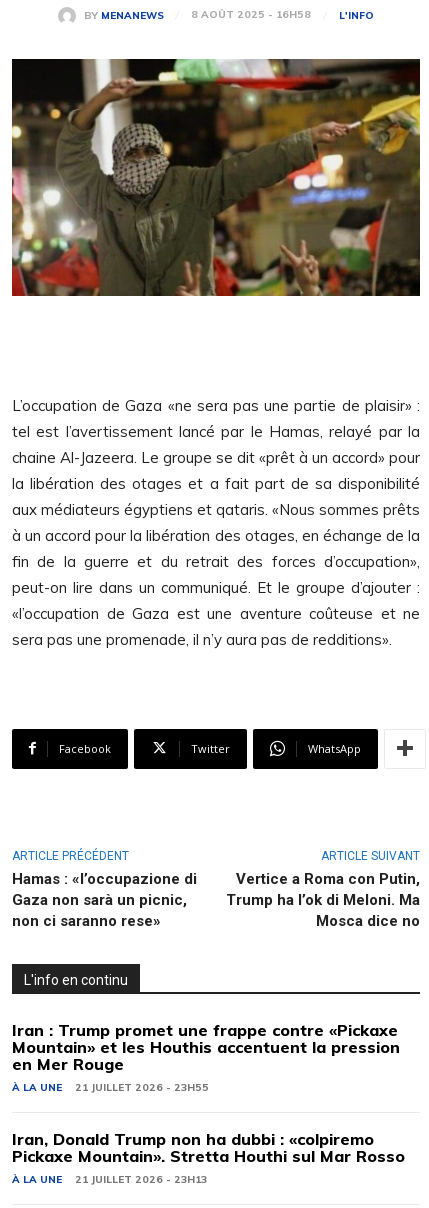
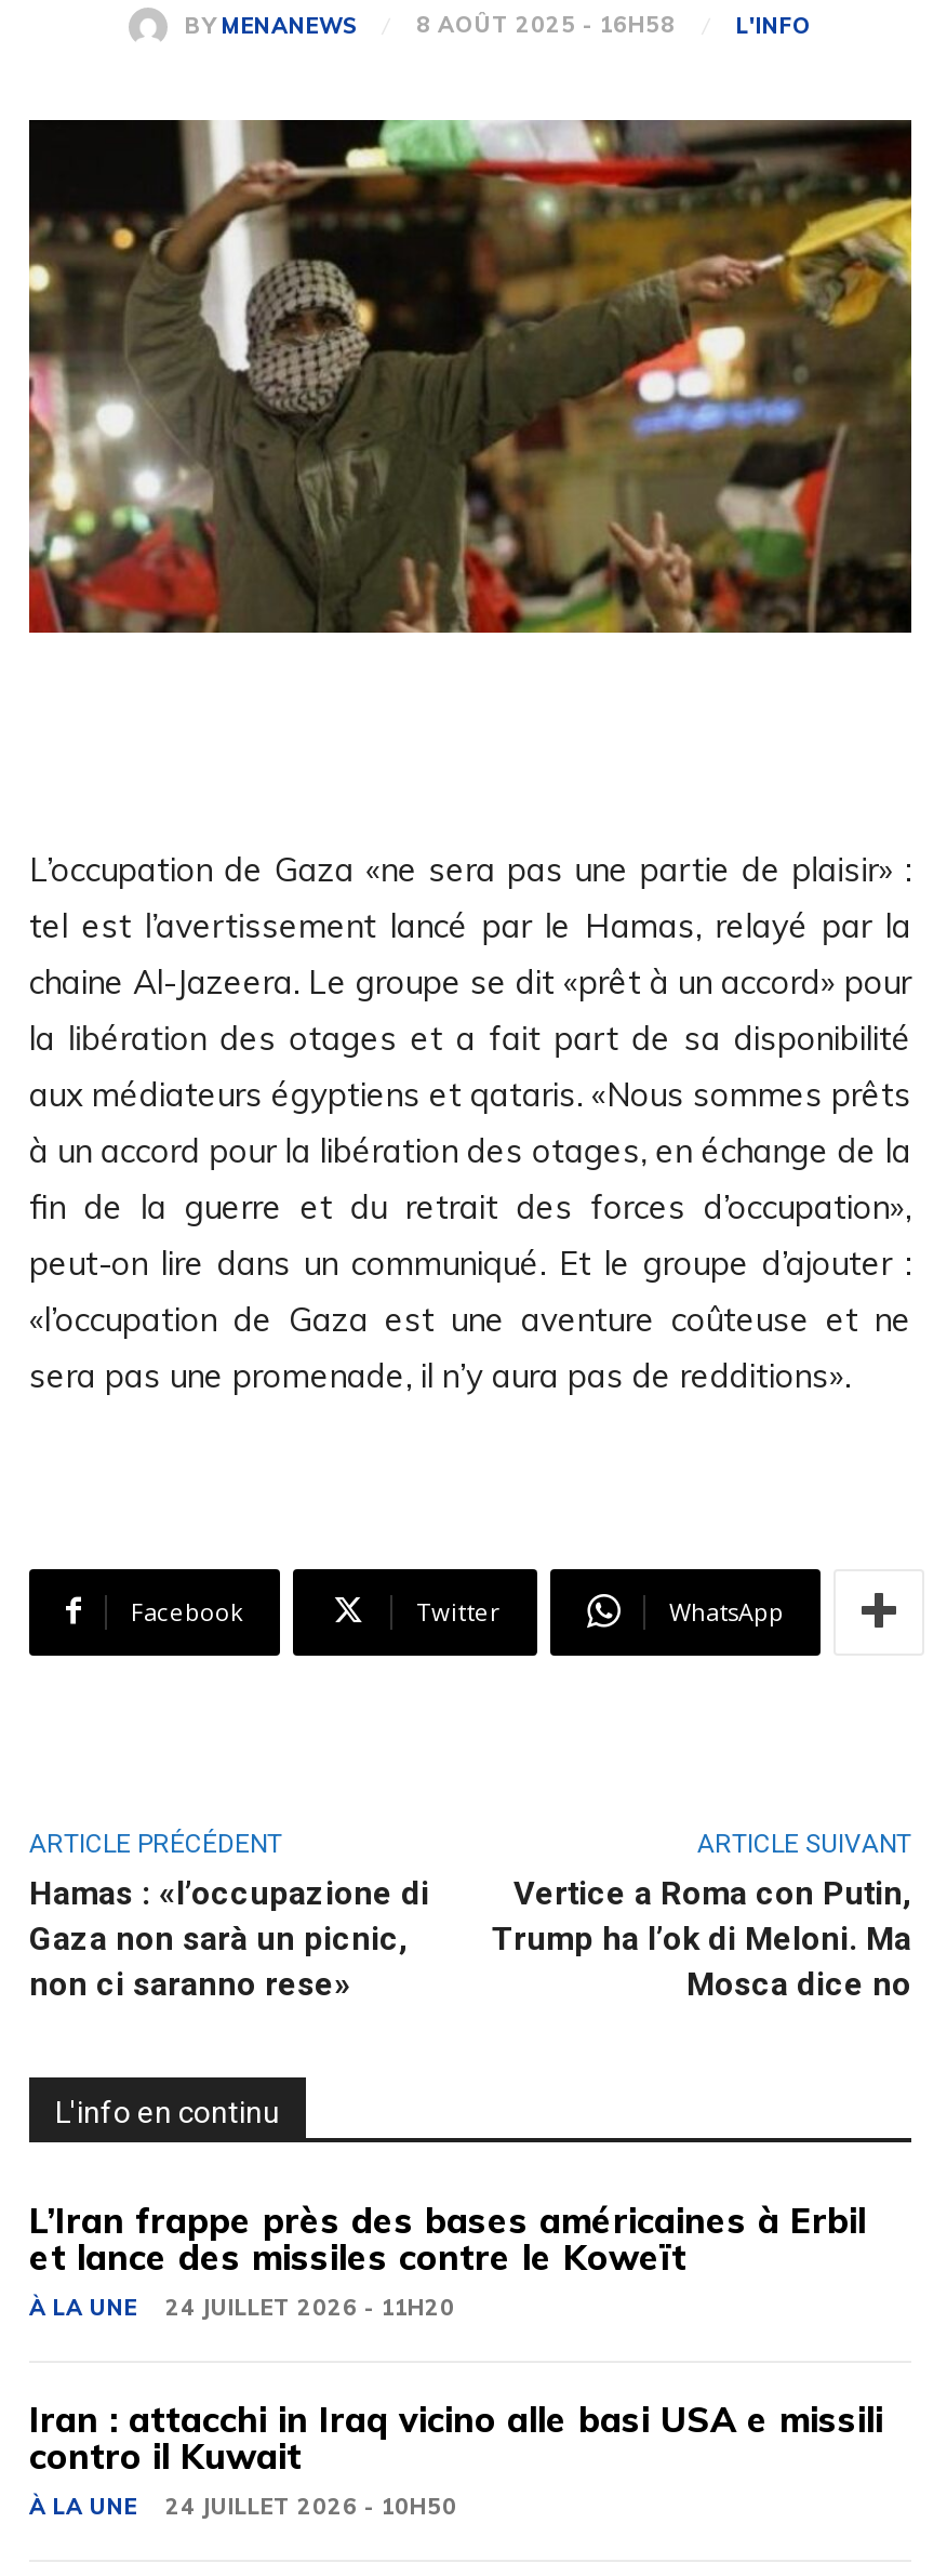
[12,1020,400,1074] Iran : Trump promet une frappe contre «Pickaxe | Mountain» et les Houthis accentuent la pression | en Mer Rouge -> [29,2198,866,2278] L’Iran frappe près des bases américaines à Erbil | et lance des missiles contre le Koweït
[12,1081,209,1094] À LA UNE 21 JUILLET 2026 - 23H55 -> [29,2293,455,2321] À LA UNE 24 JUILLET 2026 - 11H20
[12,1129,405,1166] Iran, Donald Trump non ha dubbi : «colpiremo | Pickaxe Mountain». Stretta Houthi sul Mar Rosso -> [29,2397,883,2477] Iran : attacchi in Iraq vicino alle basi USA e missili | contro il Kuwait
[12,1173,207,1186] À LA UNE 21 JUILLET 2026 - 23H13 -> [29,2492,457,2520] À LA UNE 24 JUILLET 2026 - 10H50

